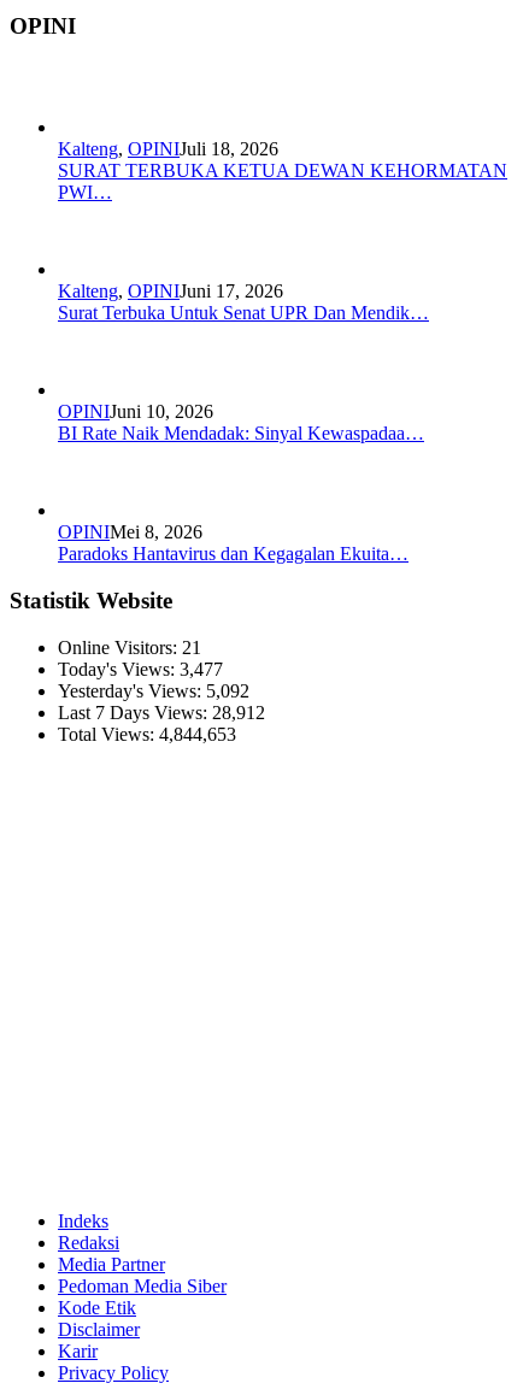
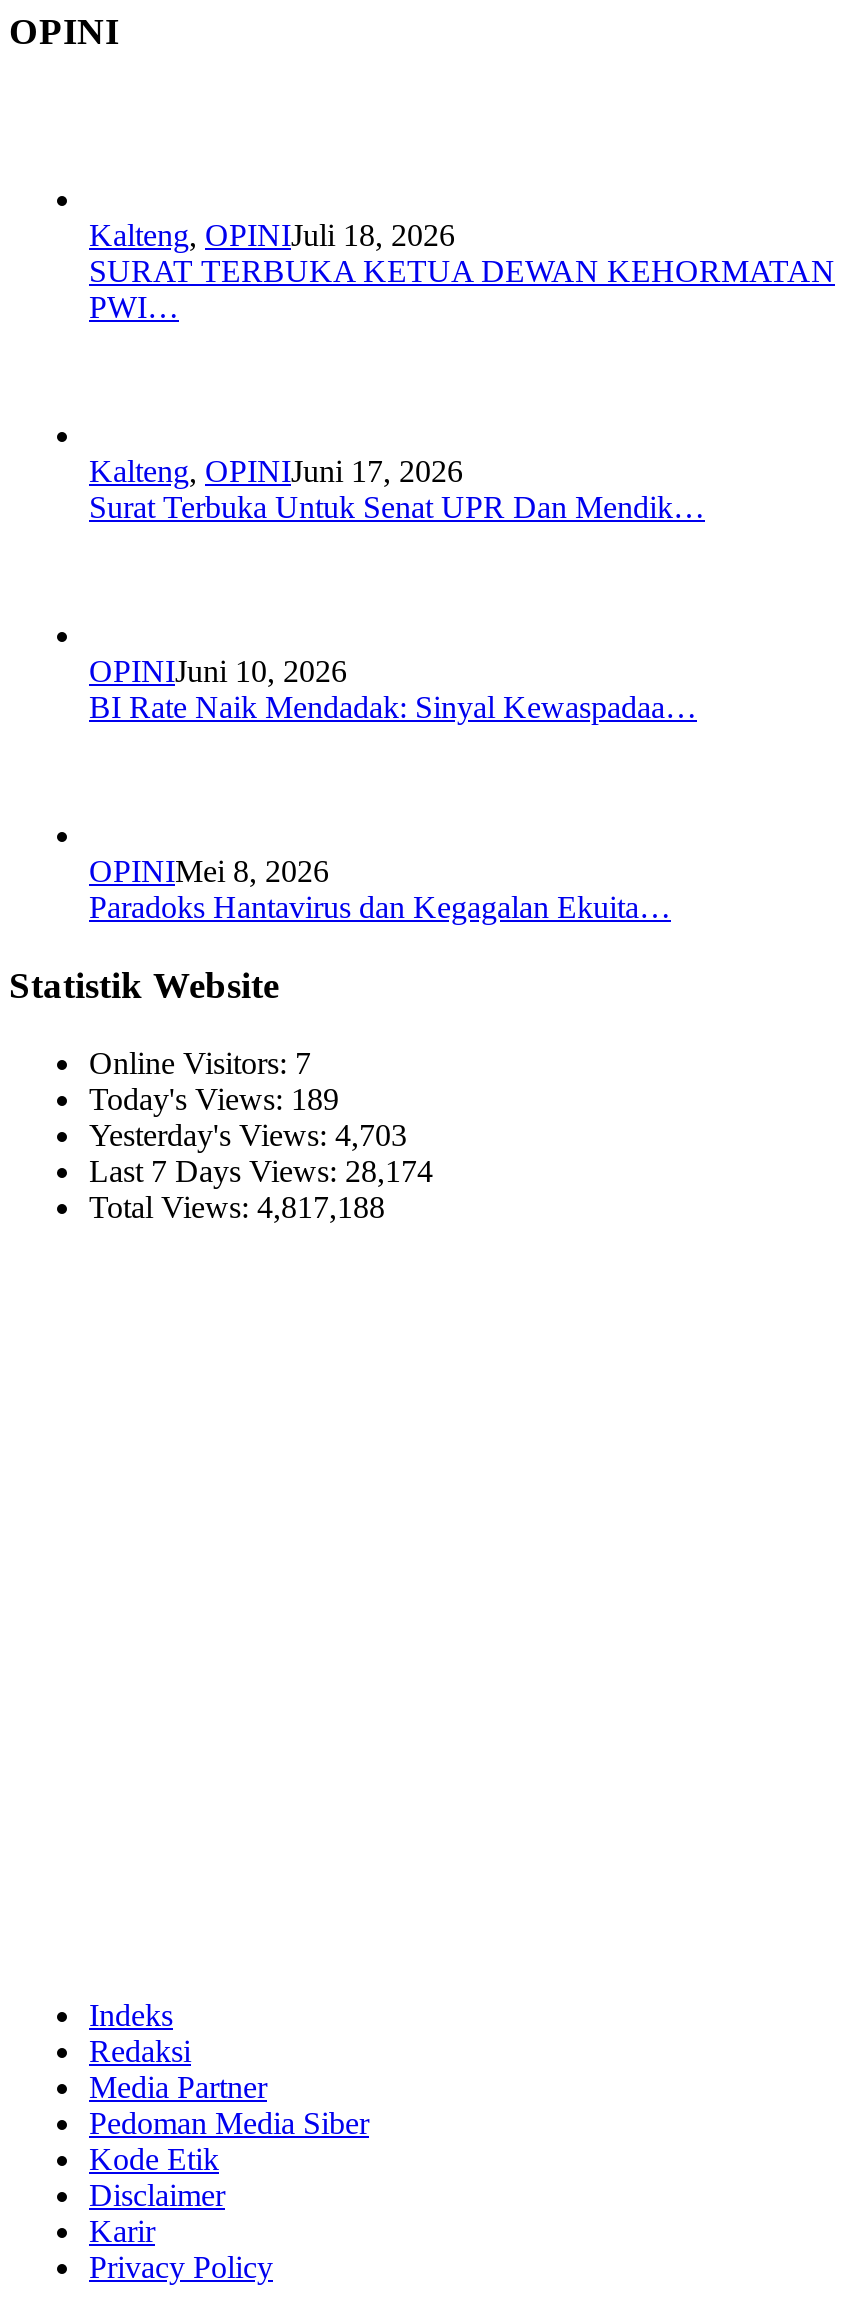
[58,637,201,657] Online Visitors: 21 -> [89,1045,311,1079] Online Visitors: 7
[58,659,223,679] Today's Views: 3,477 -> [89,1081,339,1115] Today's Views: 189
[58,680,249,701] Yesterday's Views: 5,092 -> [89,1117,407,1151] Yesterday's Views: 4,703
[58,702,265,722] Last 7 Days Views: 28,912 -> [89,1153,433,1187] Last 7 Days Views: 28,174
[58,724,236,744] Total Views: 4,844,653 -> [89,1189,385,1223] Total Views: 4,817,188

